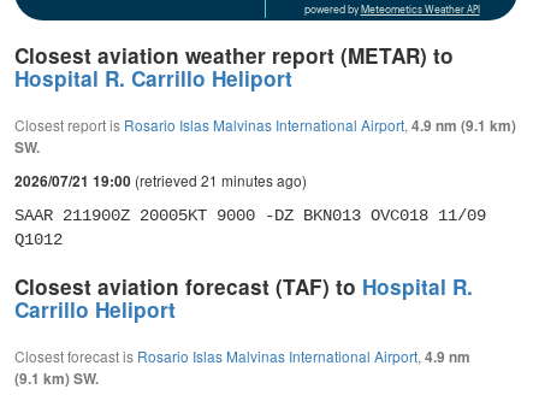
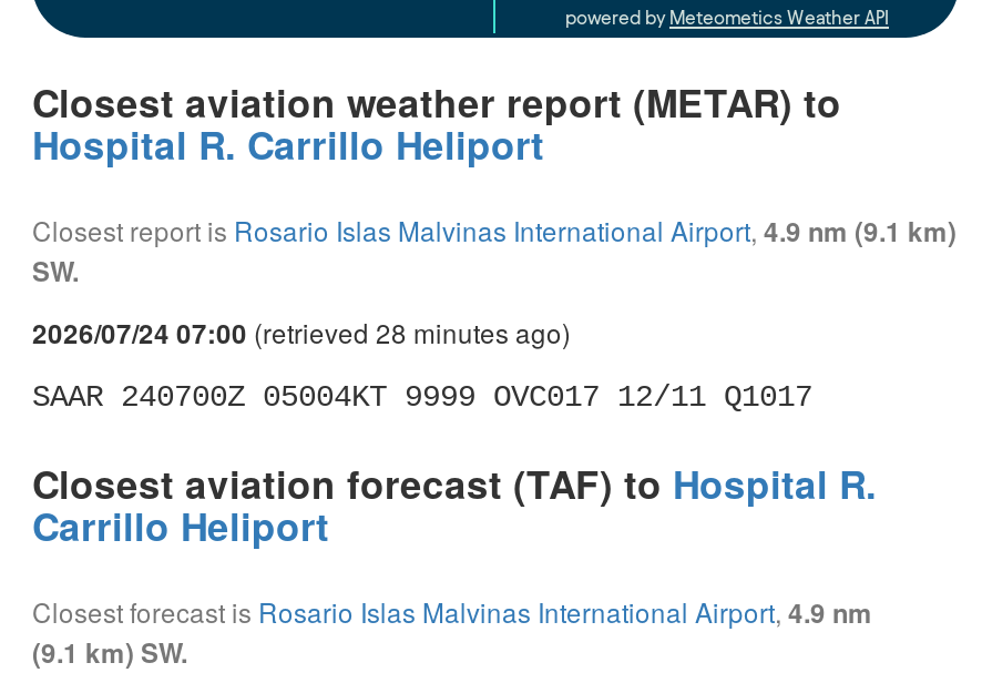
[14,170,307,191] 2026/07/21 19:00 (retrieved 21 minutes ago) -> [32,313,571,353] 2026/07/24 07:00 (retrieved 28 minutes ago)
[14,206,486,249] SAAR 211900Z 20005KT 9000 -DZ BKN013 OVC018 11/09 | Q1012 -> [32,379,812,415] SAAR 240700Z 05004KT 9999 OVC017 12/11 Q1017

